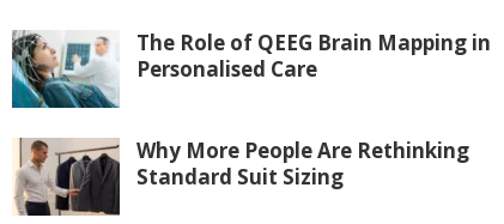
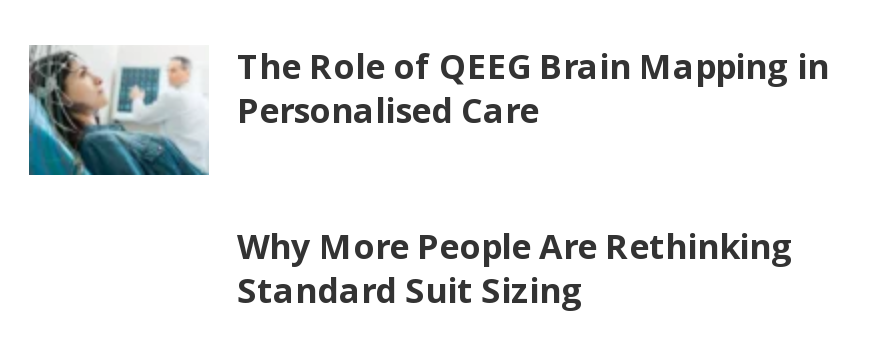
[13,137,121,217] [image] -> none

